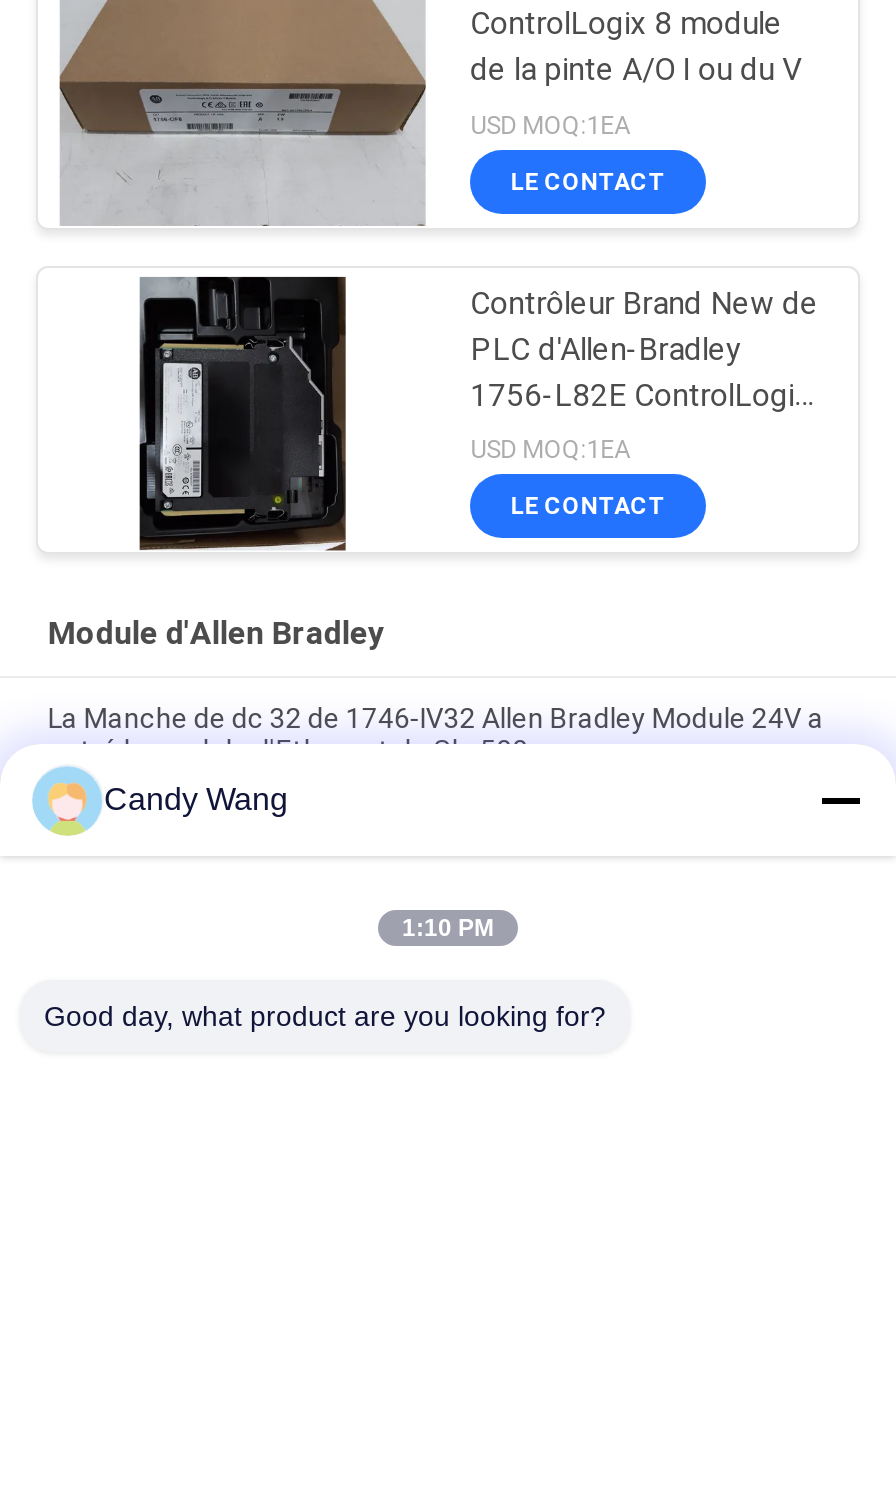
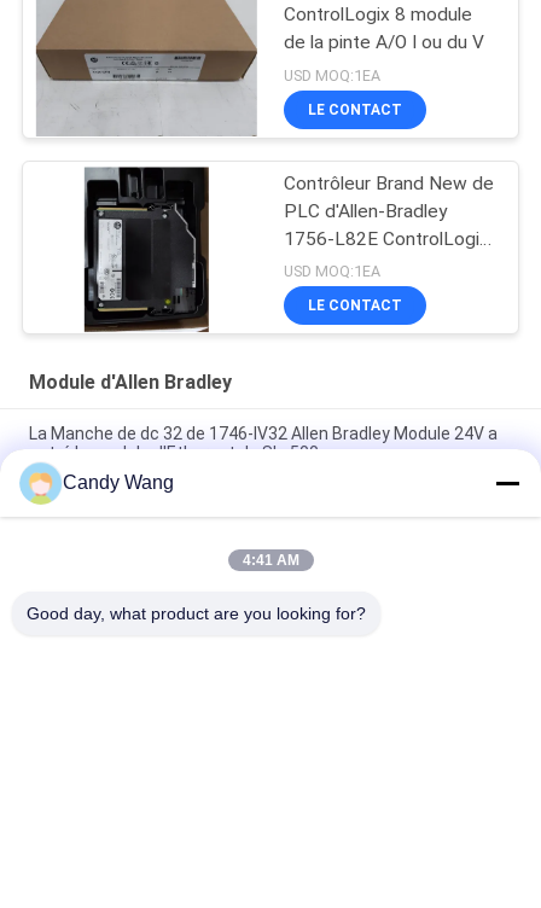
[402,914,494,942] 1:10 PM -> [242,552,299,569] 4:41 AM

